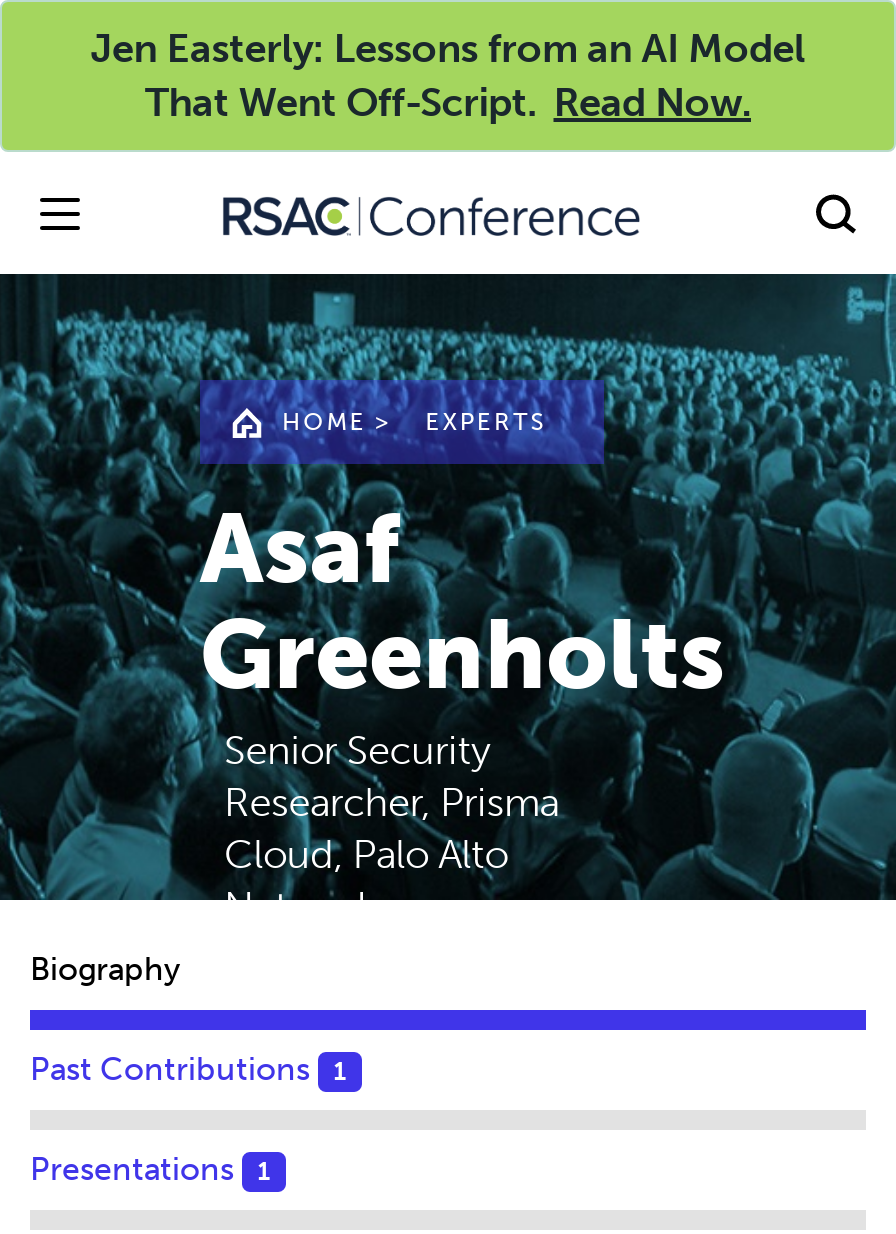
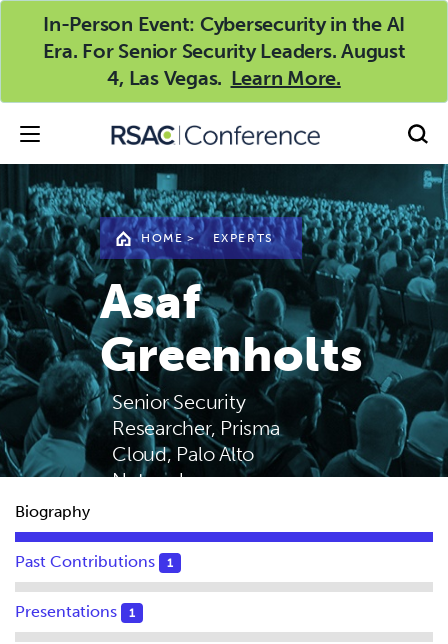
[90,24,806,126] Jen Easterly: Lessons from an AI Model | That Went Off-Script. Read Now. -> [42,12,405,90] In-Person Event: Cybersecurity in the AI | Era. For Senior Security Leaders. August | 4, Las Vegas. Learn More.

